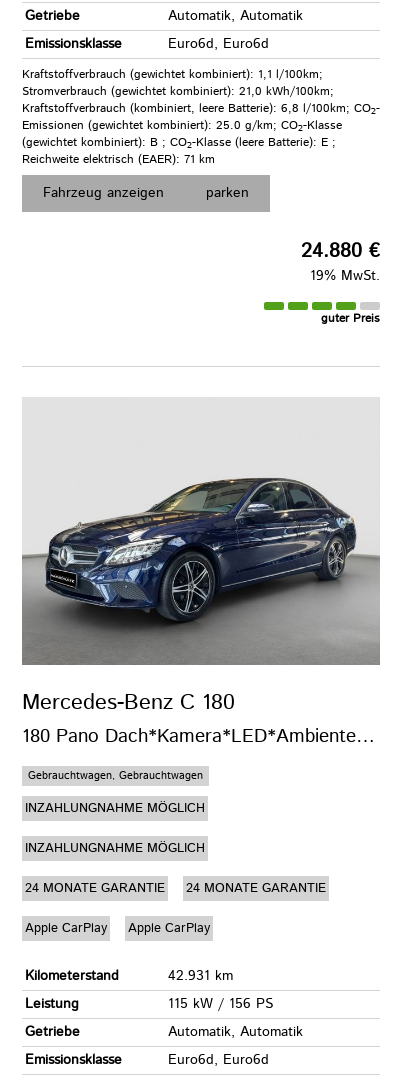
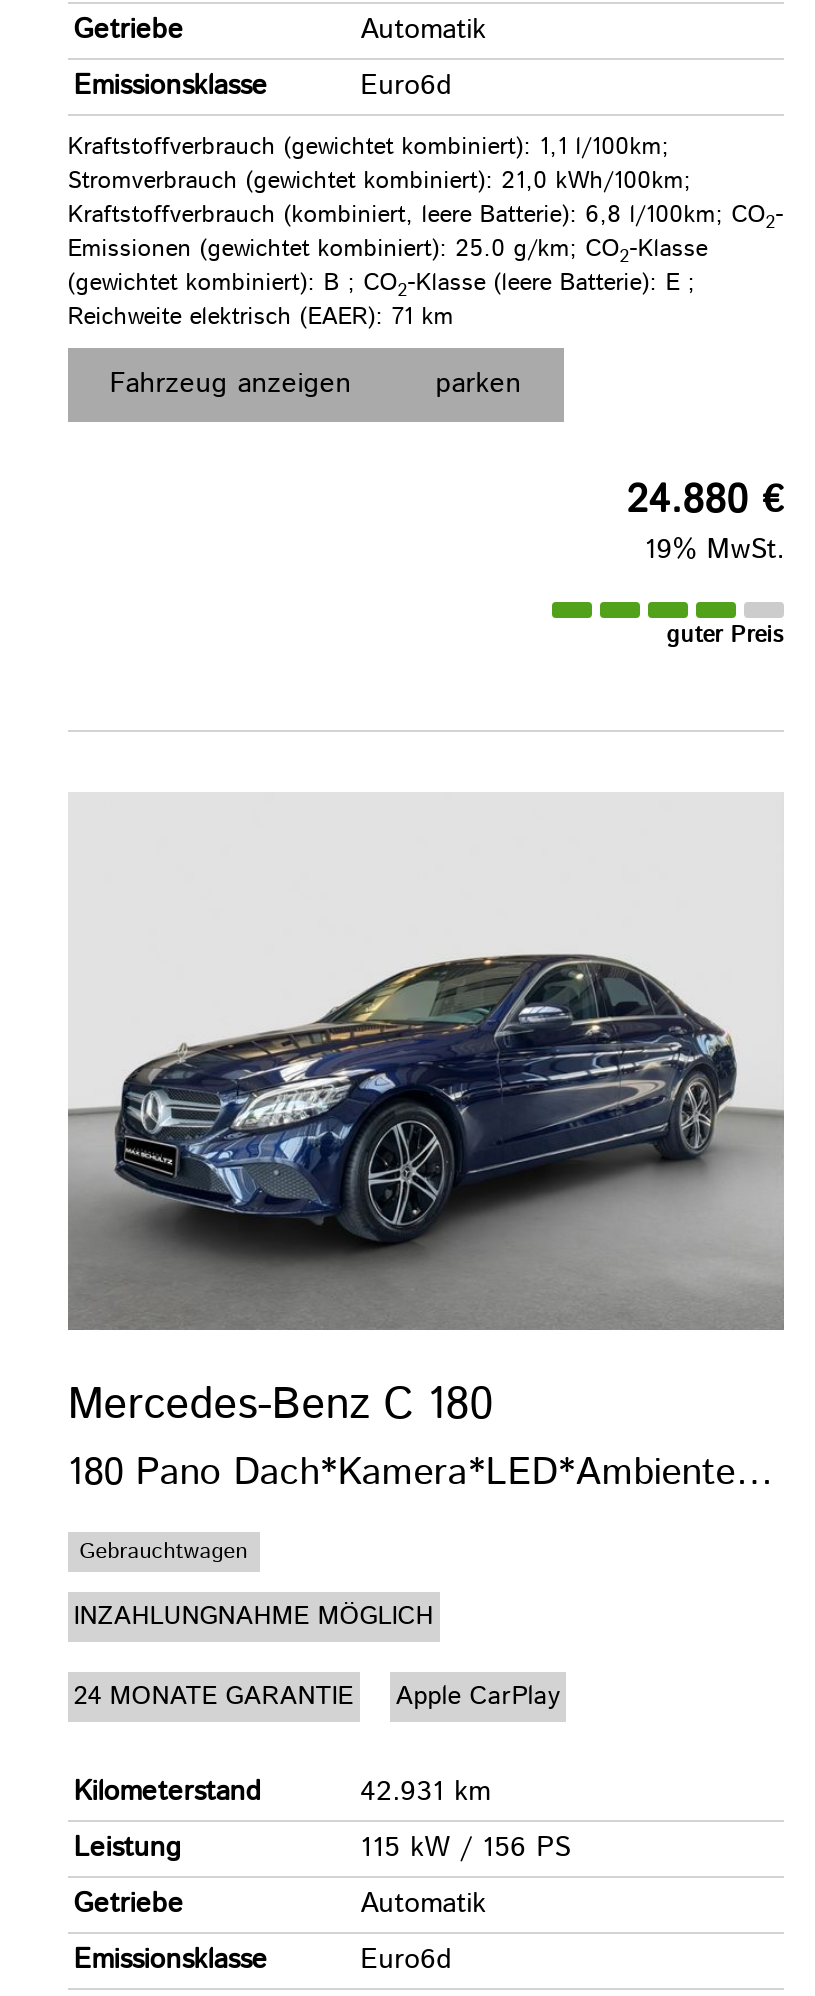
[168,6,303,26] Automatik, Automatik -> [360,10,486,50] Automatik
[168,34,269,54] Euro6d, Euro6d -> [360,66,452,106] Euro6d
[25,768,205,818] Gebrauchtwagen, Gebrauchtwagen | INZAHLUNGNAHME MÖGLICH -> [80,1536,248,1568] Gebrauchtwagen
[25,879,326,938] 24 MONATE GARANTIE | Apple CarPlay -> none
[168,1022,303,1042] Automatik, Automatik -> [360,1884,486,1924] Automatik
[168,1050,269,1070] Euro6d, Euro6d -> [360,1940,452,1980] Euro6d

